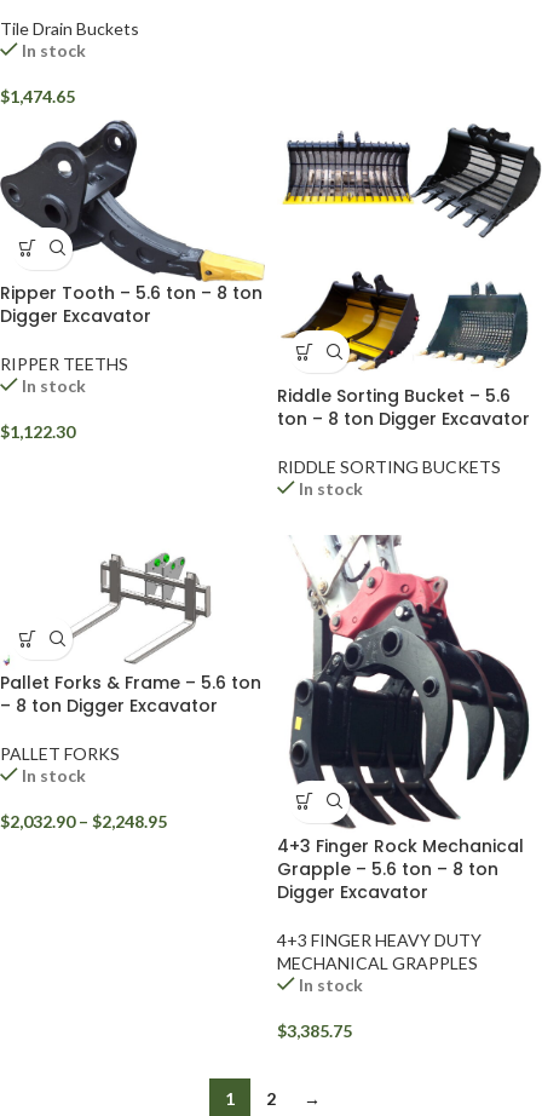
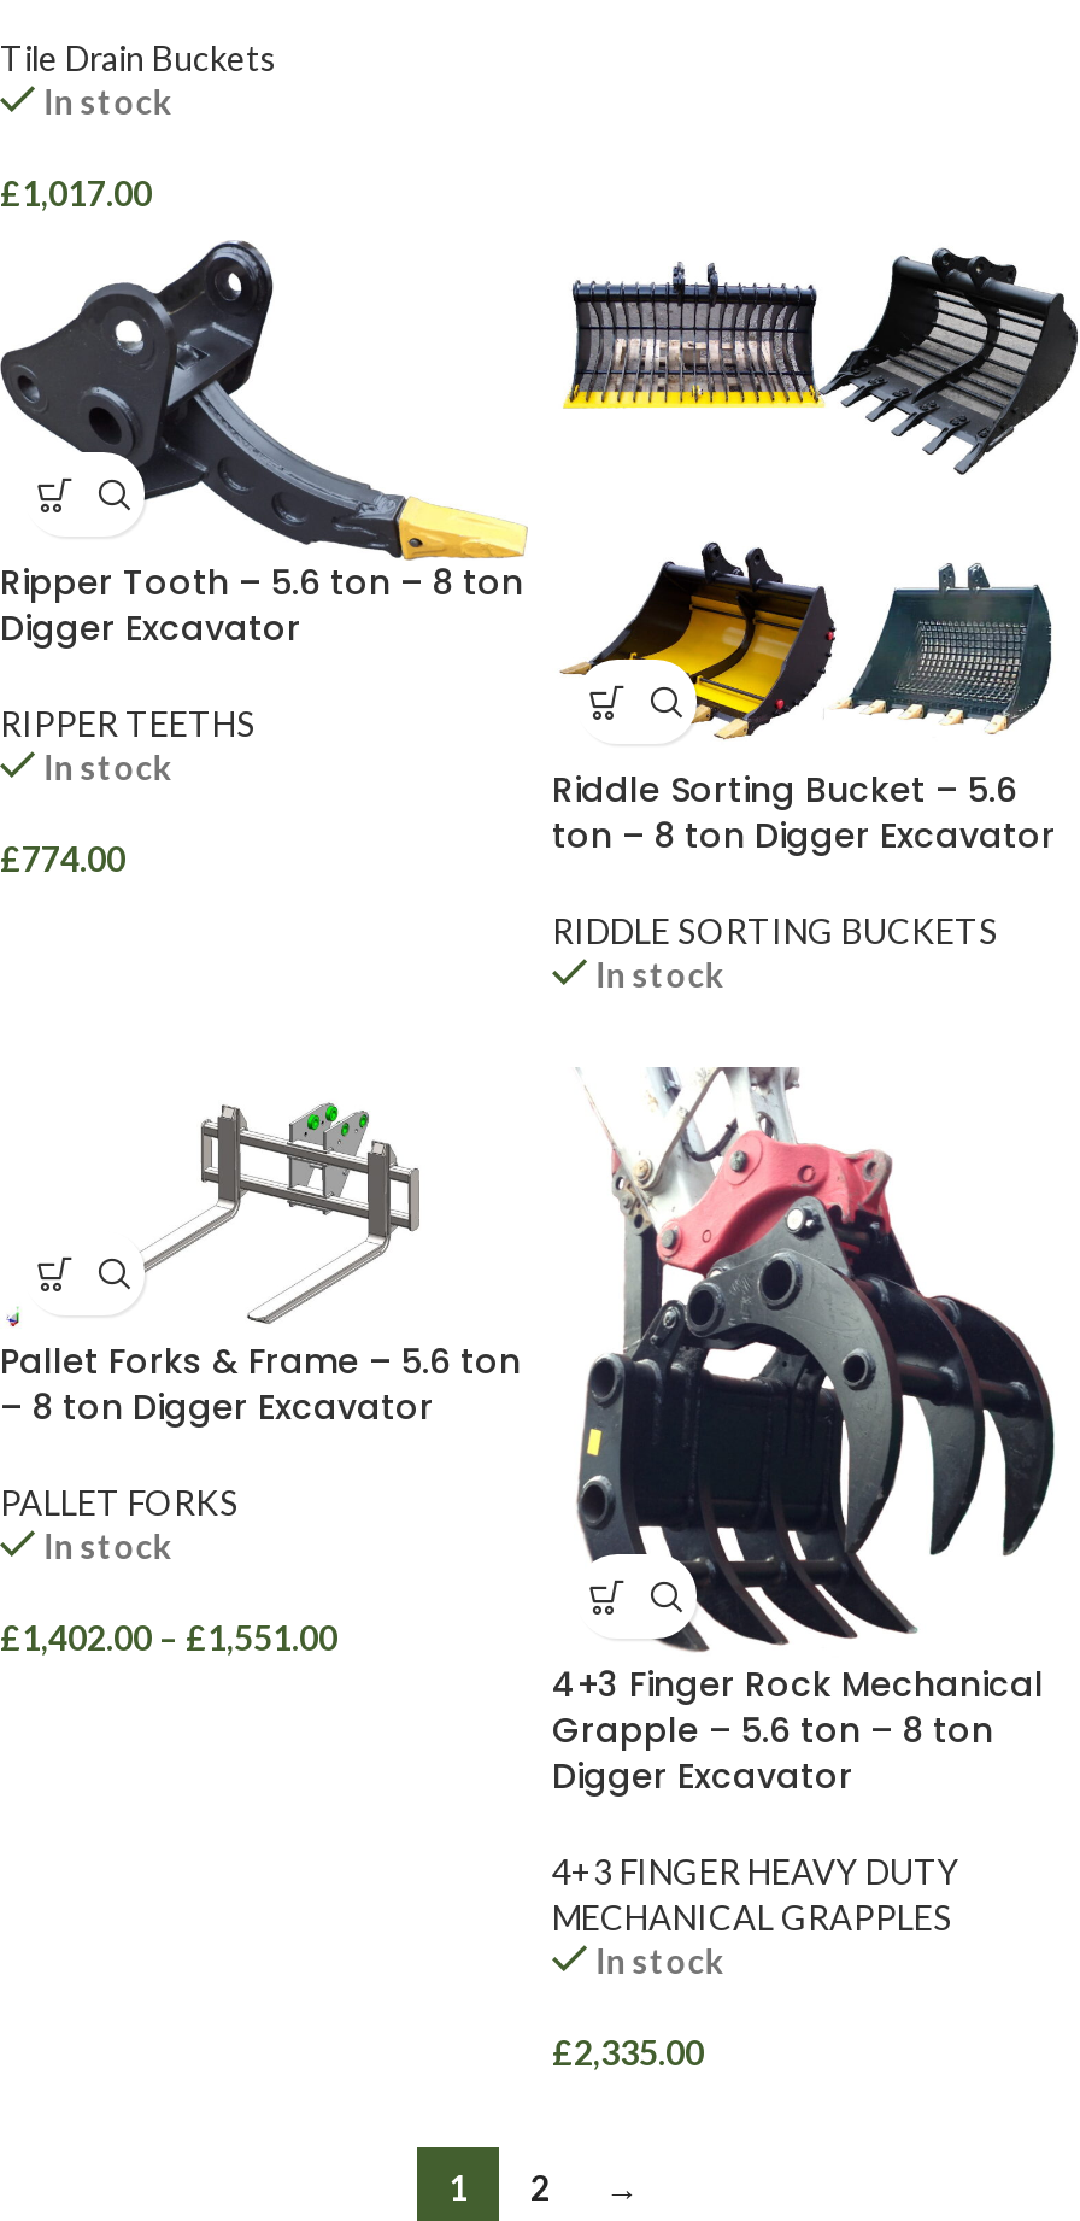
[0,86,75,107] $1,474.65 -> [0,172,152,213] £1,017.00
[0,421,75,441] $1,122.30 -> [0,838,125,879] £774.00
[0,811,167,832] $2,032.90 – $2,248.95 -> [0,1617,337,1658] £1,402.00 – £1,551.00
[277,1020,352,1040] $3,385.75 -> [552,2031,704,2072] £2,335.00

